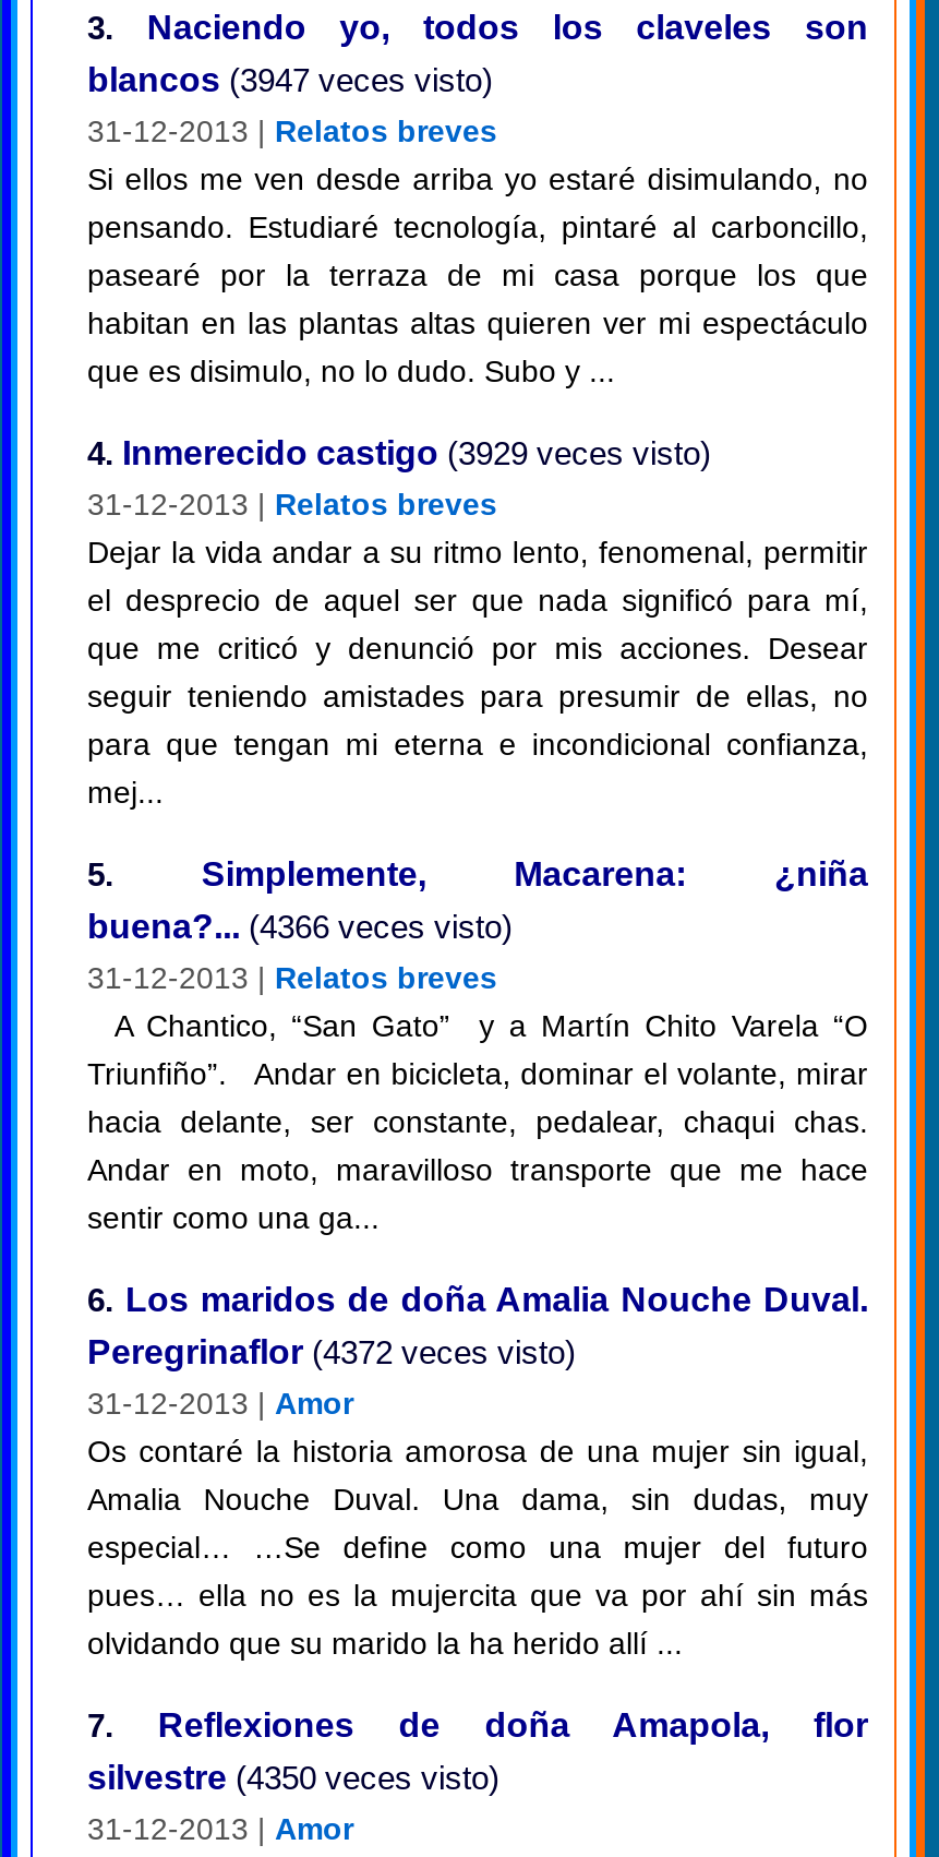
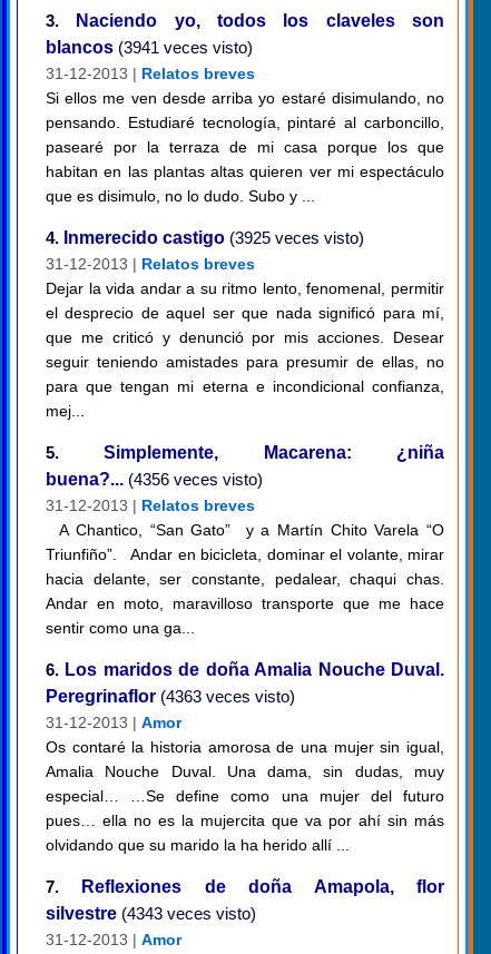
[87,62,493,99] blancos (3947 veces visto) -> [46,38,253,57] blancos (3941 veces visto)
[87,435,711,472] 4. Inmerecido castigo (3929 veces visto) -> [46,229,364,248] 4. Inmerecido castigo (3925 veces visto)
[87,909,513,946] buena?... (4366 veces visto) -> [46,470,263,489] buena?... (4356 veces visto)
[87,1334,576,1371] Peregrinaflor (4372 veces visto) -> [46,687,295,706] Peregrinaflor (4363 veces visto)
[87,1760,499,1797] silvestre (4350 veces visto) -> [46,904,256,923] silvestre (4343 veces visto)

